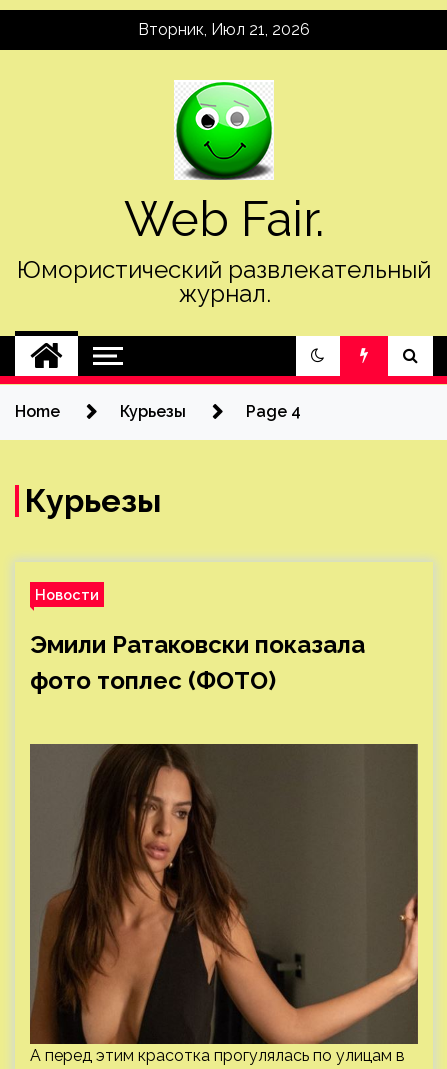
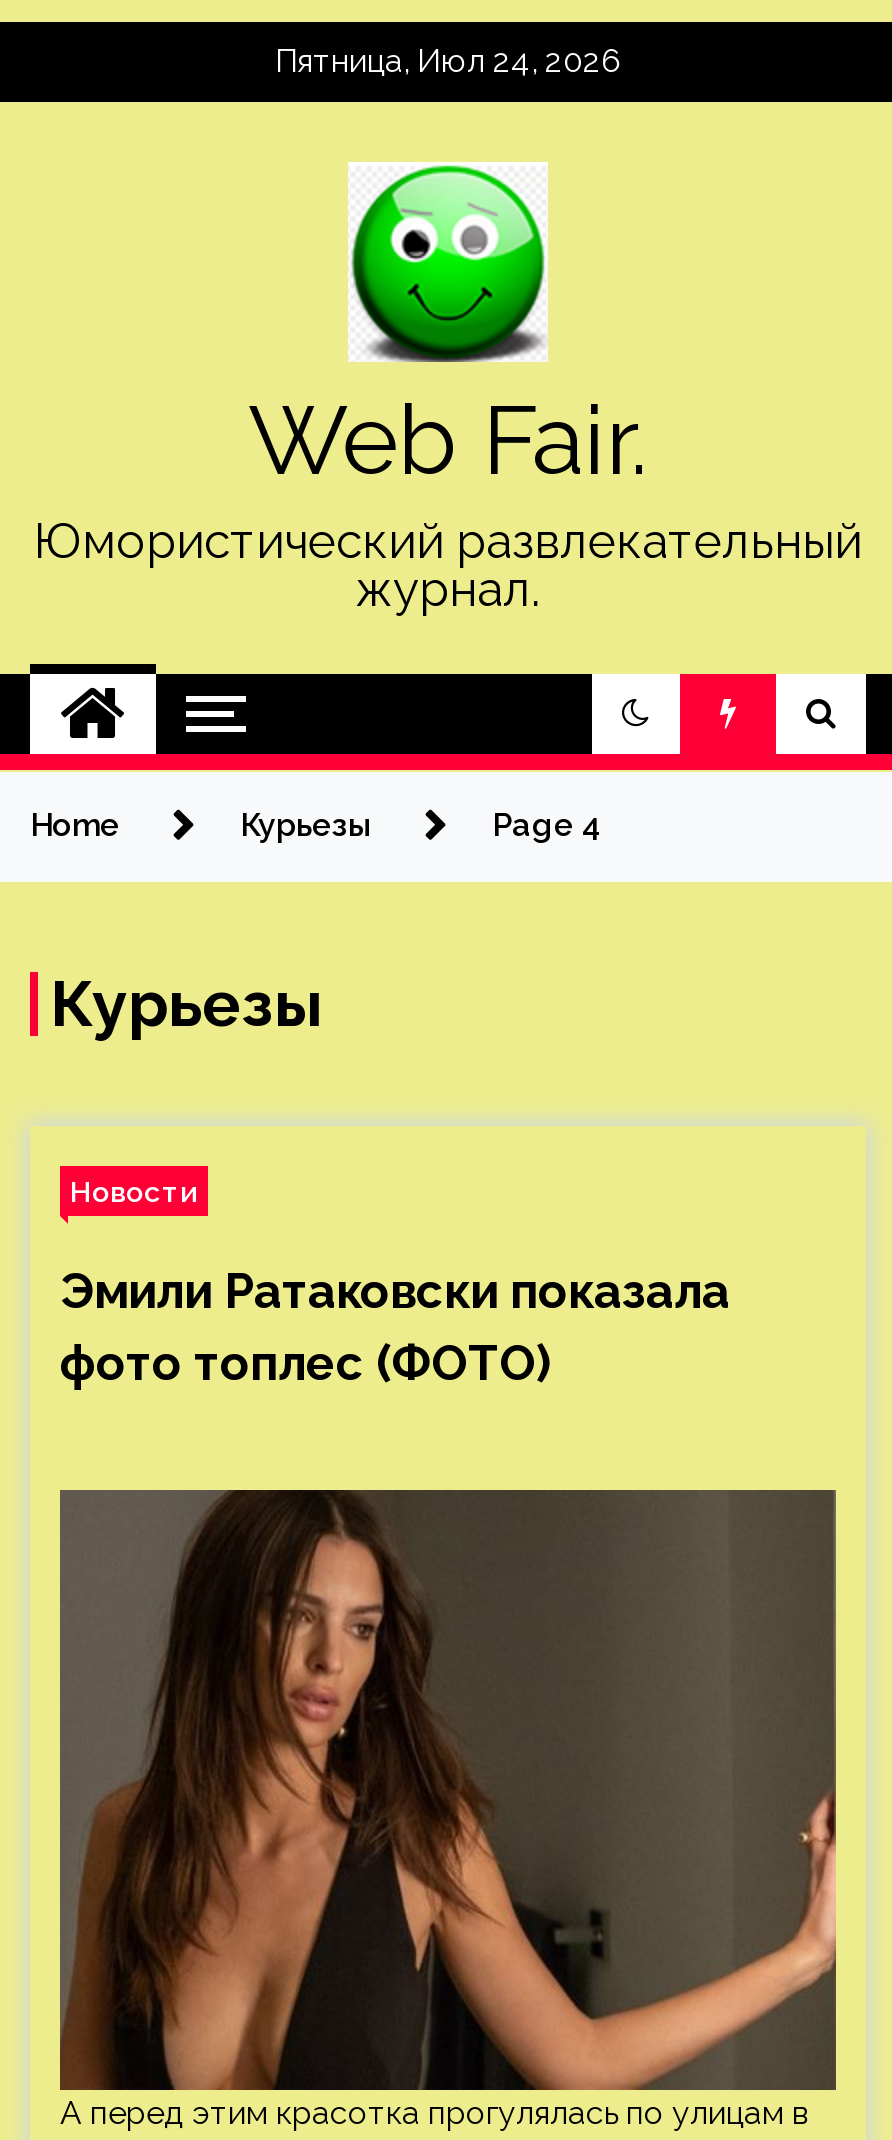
[138,20,310,39] Вторник, Июл 21, 2026 -> [275,42,621,80] Пятница, Июл 24, 2026

